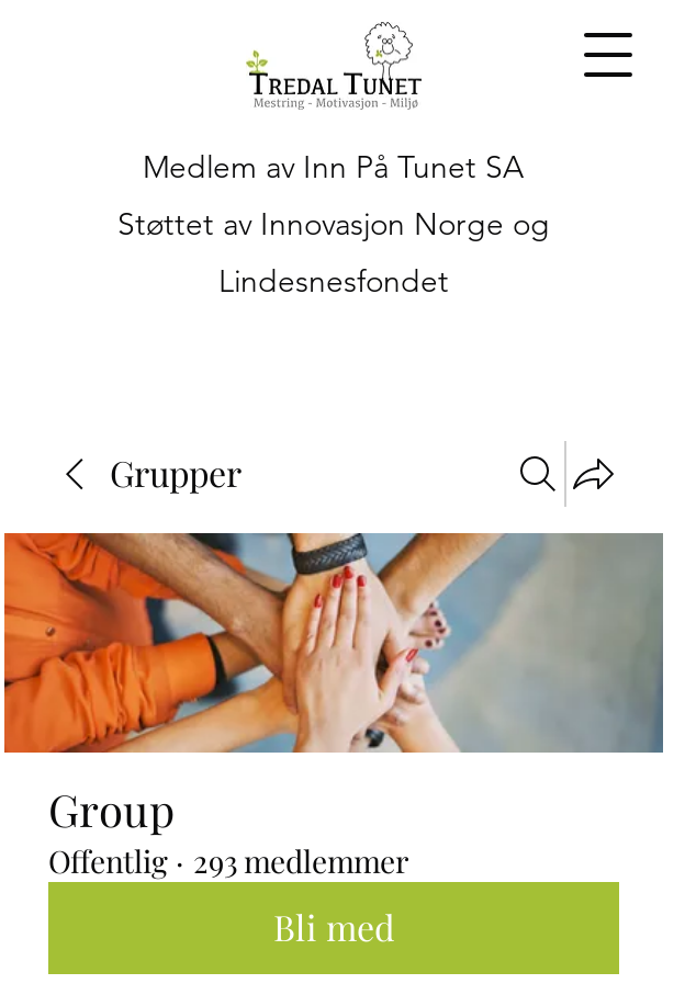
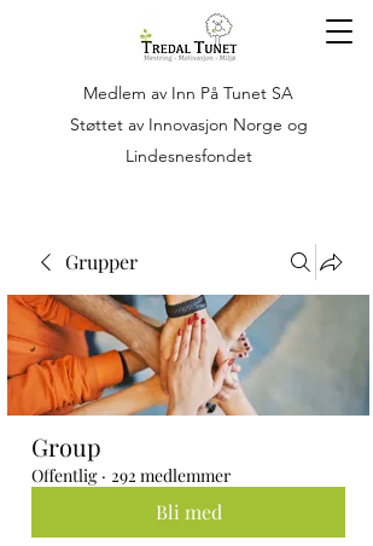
[48,840,408,882] Offentlig · 293 medlemmer -> [31,464,231,487] Offentlig · 292 medlemmer

